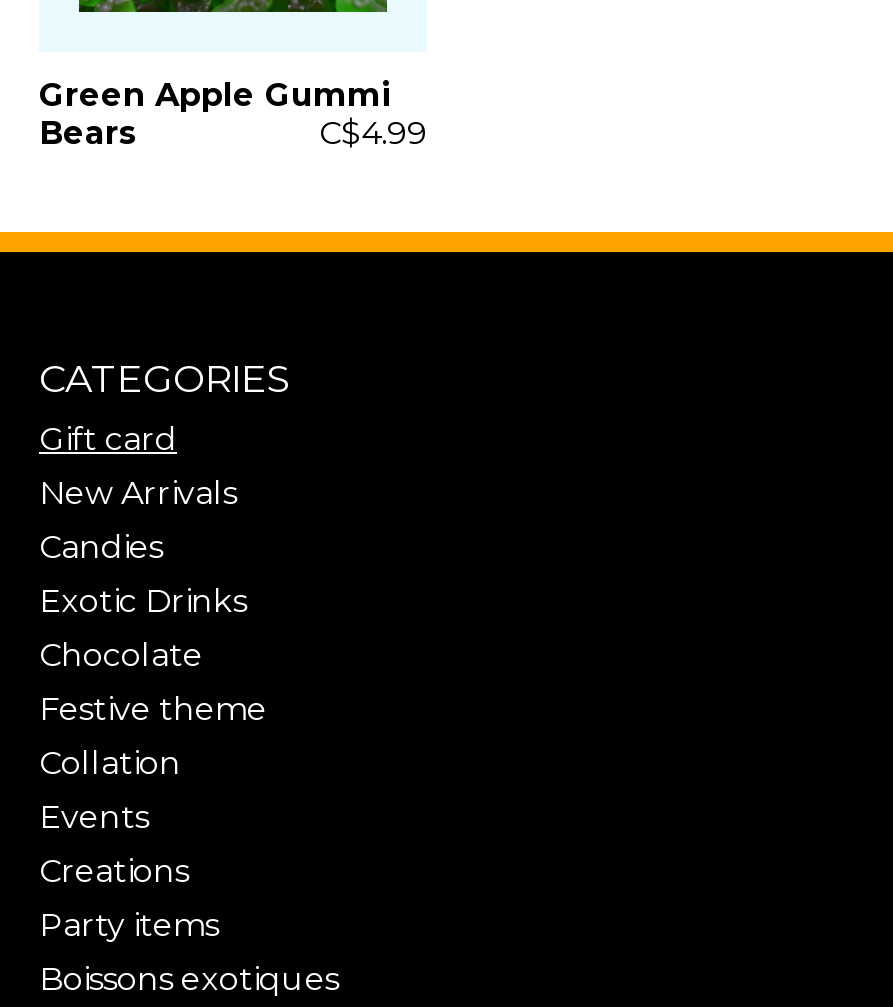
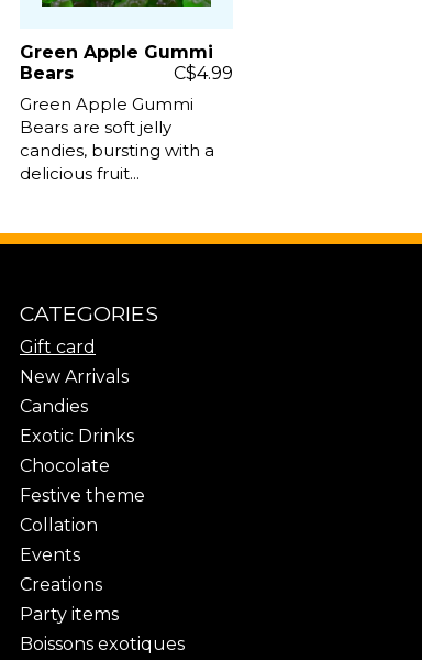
none -> [20,93,214,183] Green Apple Gummi | Bears are soft jelly | candies, bursting with a | delicious fruit...

